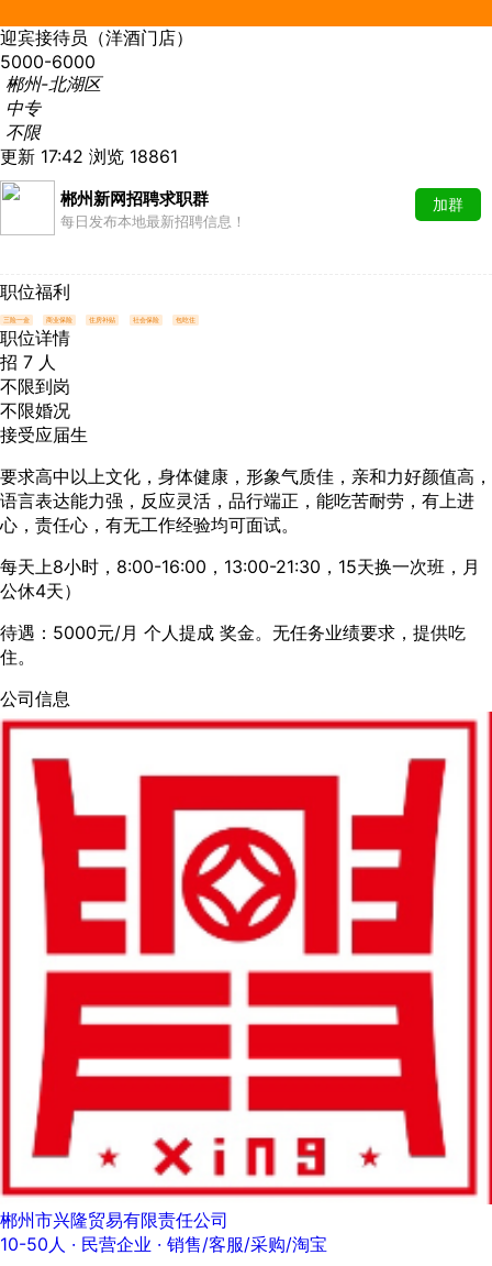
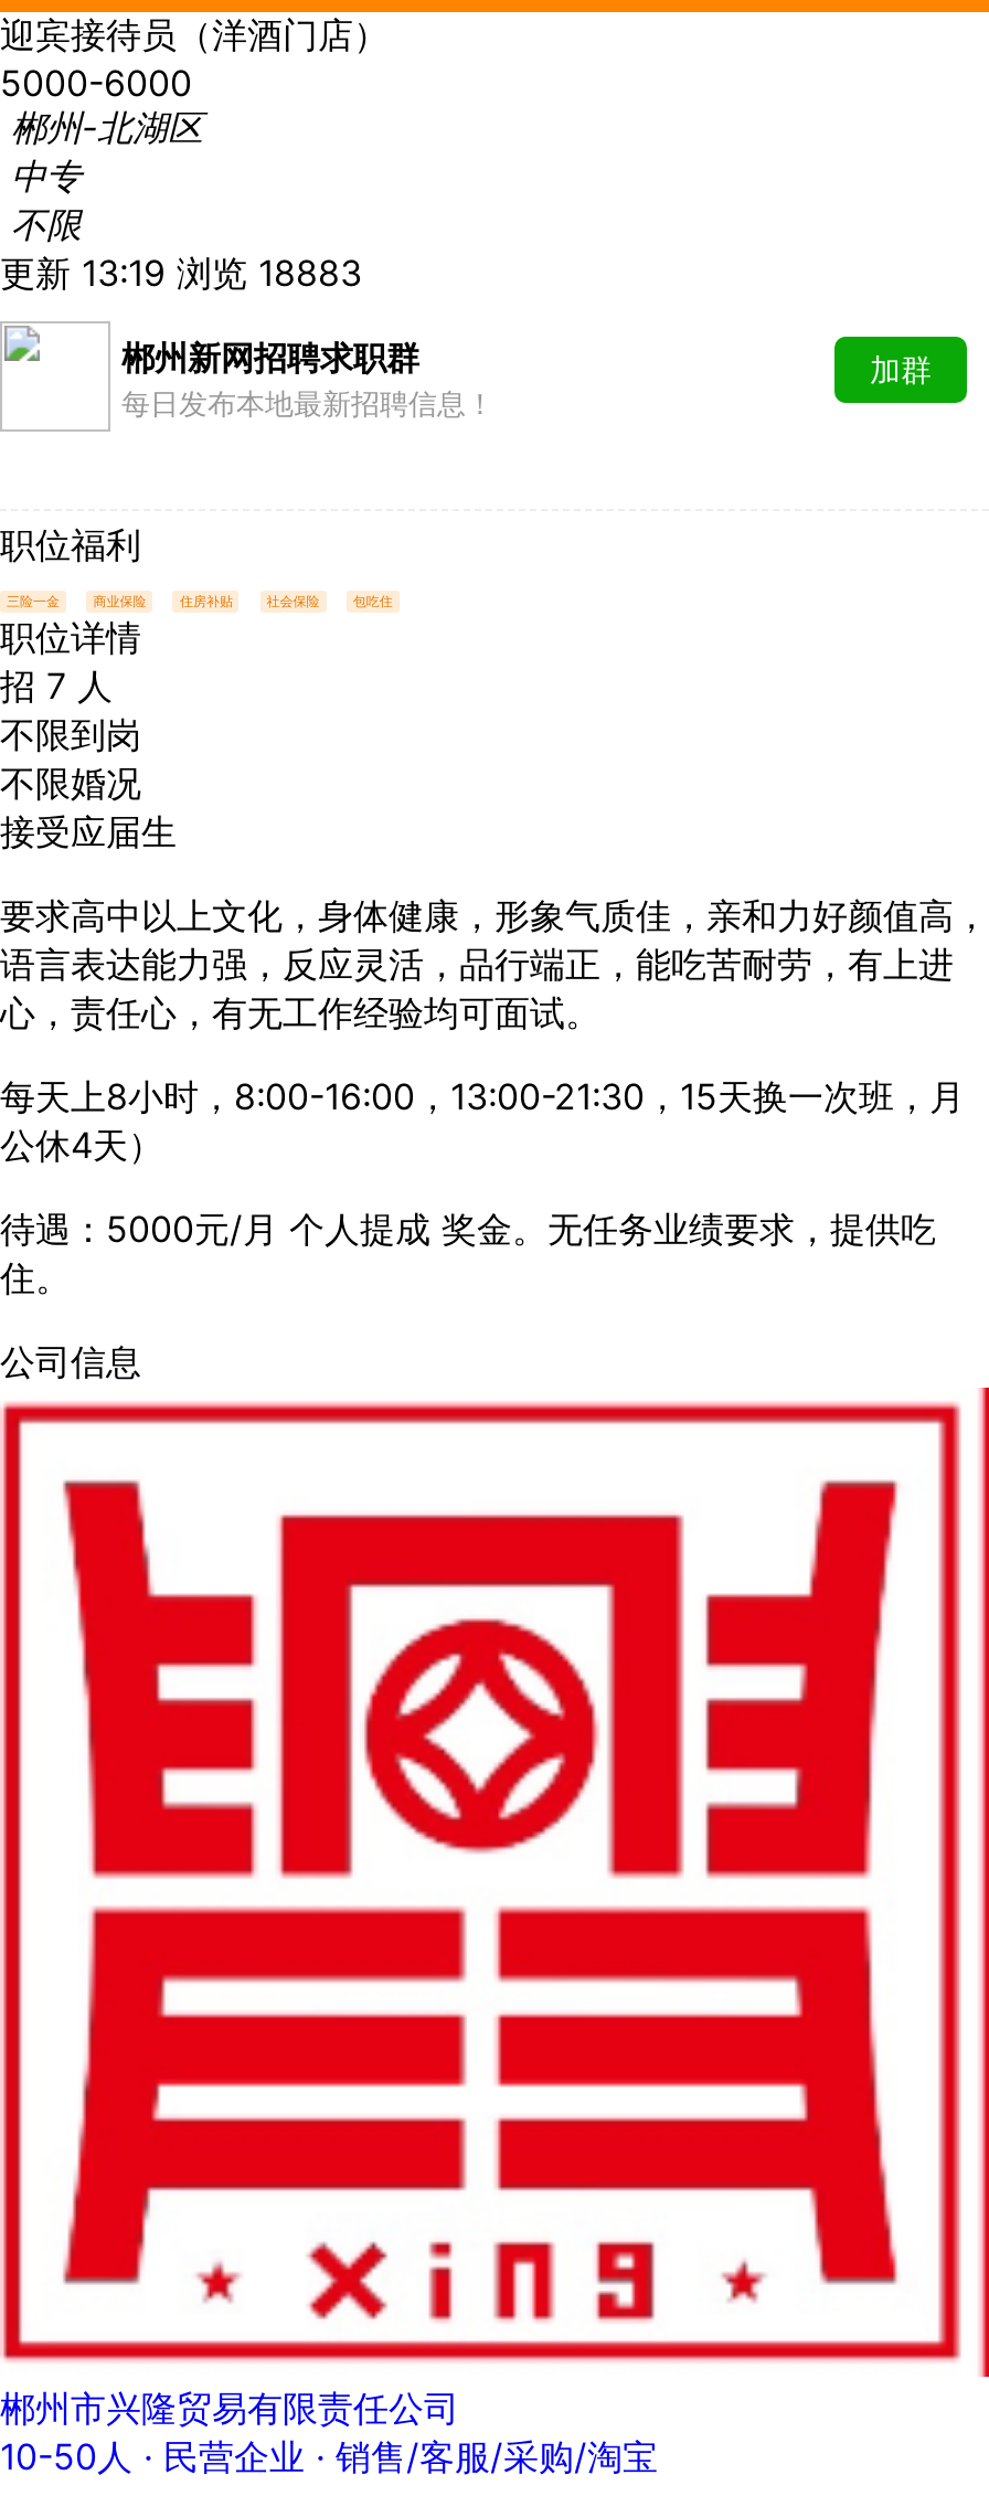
[0,145,178,167] 更新 17:42 浏览 18861 -> [0,251,362,295] 更新 13:19 浏览 18883

